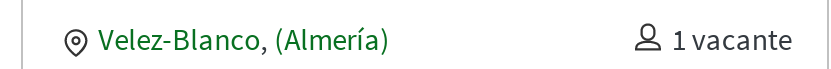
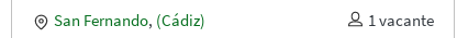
[98,19,390,57] Velez-Blanco, (Almería) -> [53,10,205,31] San Fernando, (Cádiz)

